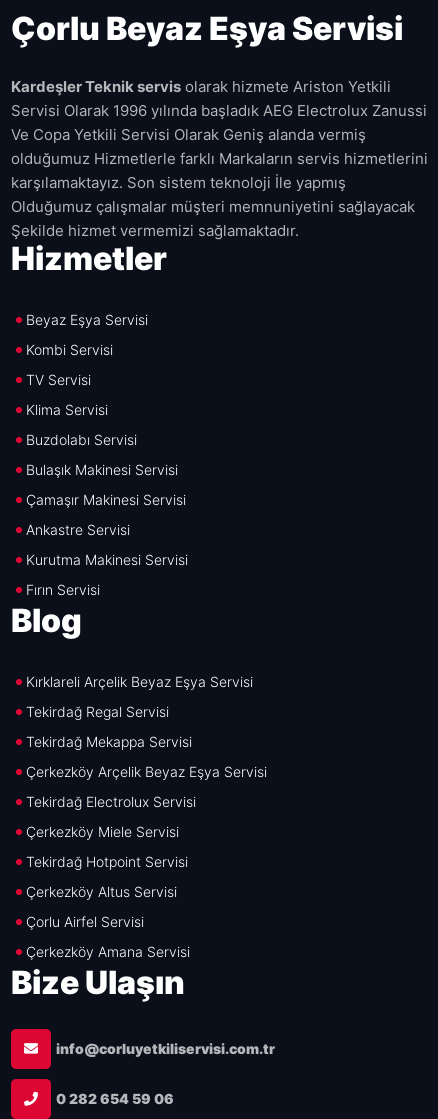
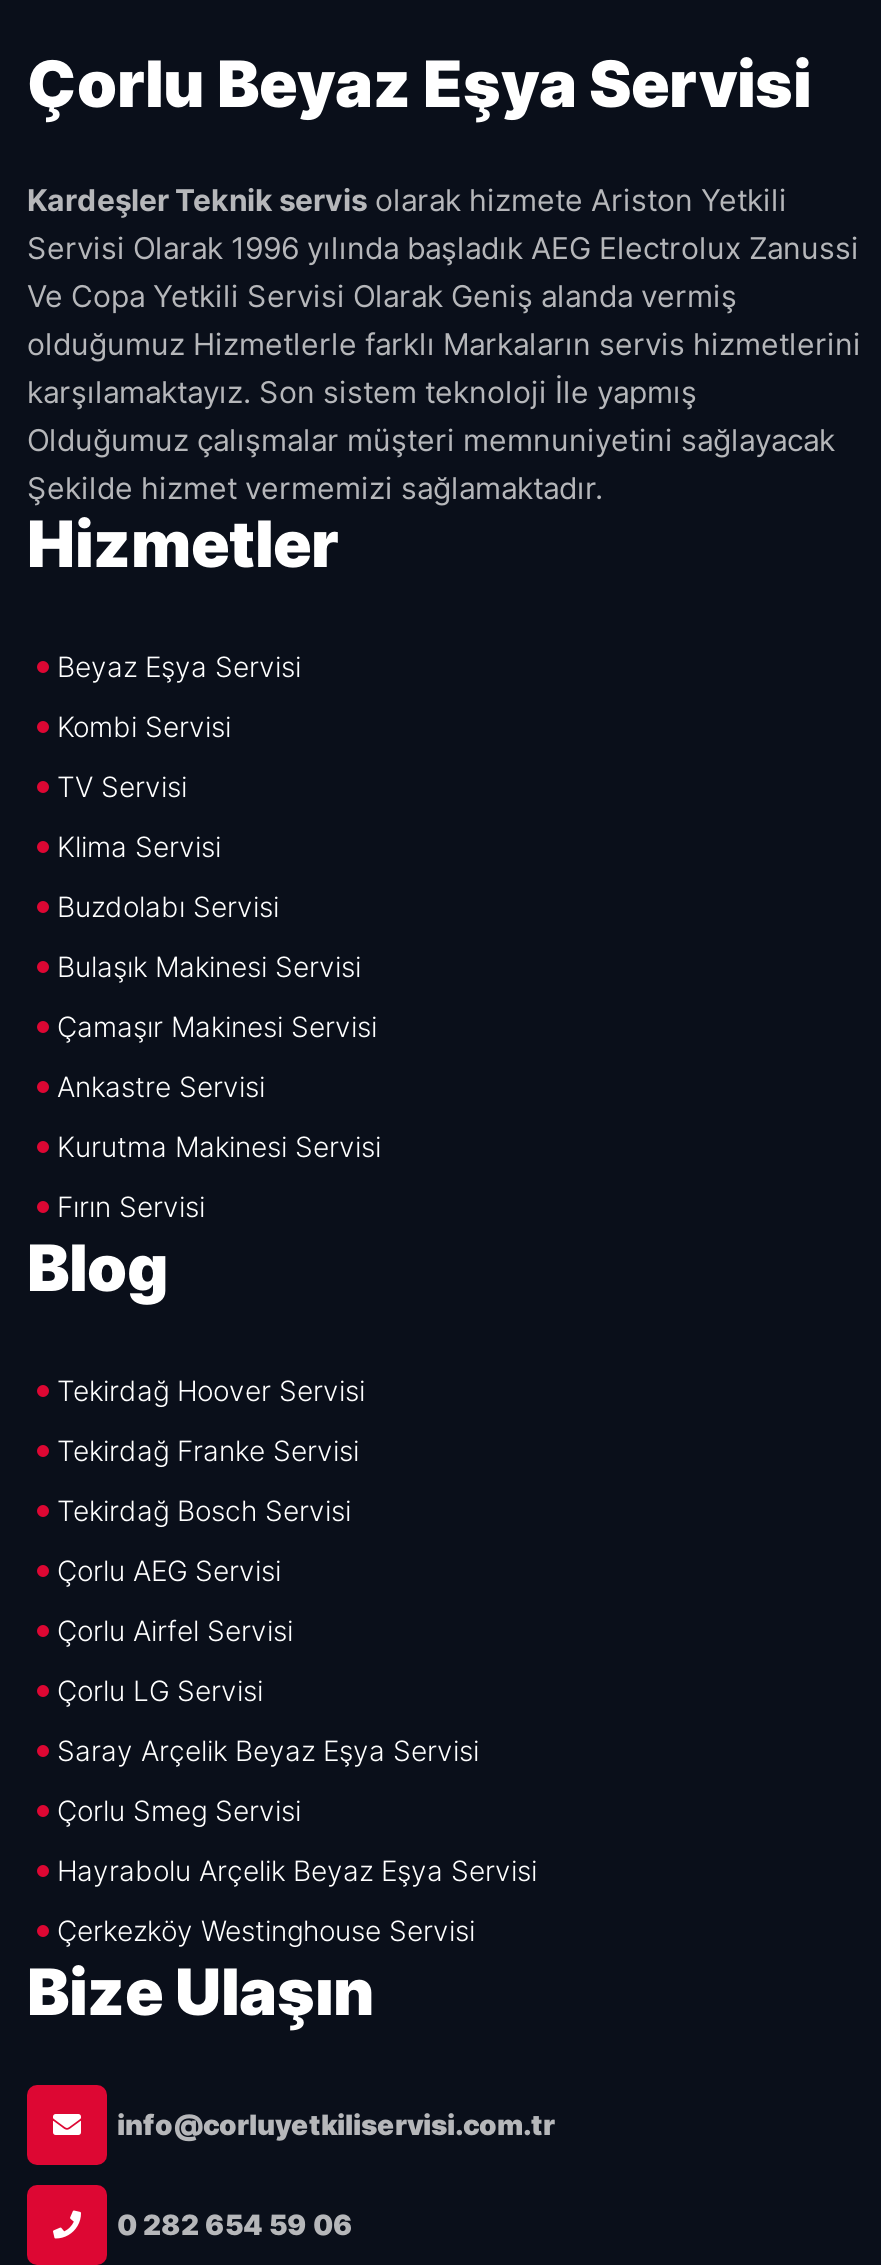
[26,673,267,900] Kırklareli Arçelik Beyaz Eşya Servisi | Tekirdağ Regal Servisi | Tekirdağ Mekappa Servisi | Çerkezköy Arçelik Beyaz Eşya Servisi | Tekirdağ Electrolux Servisi | Çerkezköy Miele Servisi | Tekirdağ Hotpoint Servisi | Çerkezköy Altus Servisi -> [57,1373,365,1587] Tekirdağ Hoover Servisi | Tekirdağ Franke Servisi | Tekirdağ Bosch Servisi | Çorlu AEG Servisi
moved [26,913,144,930] -> [57,1613,293,1647]: Çorlu Airfel Servisi
[26,943,190,960] Çerkezköy Amana Servisi -> [57,1673,537,1947] Çorlu LG Servisi | Saray Arçelik Beyaz Eşya Servisi | Çorlu Smeg Servisi | Hayrabolu Arçelik Beyaz Eşya Servisi | Çerkezköy Westinghouse Servisi

